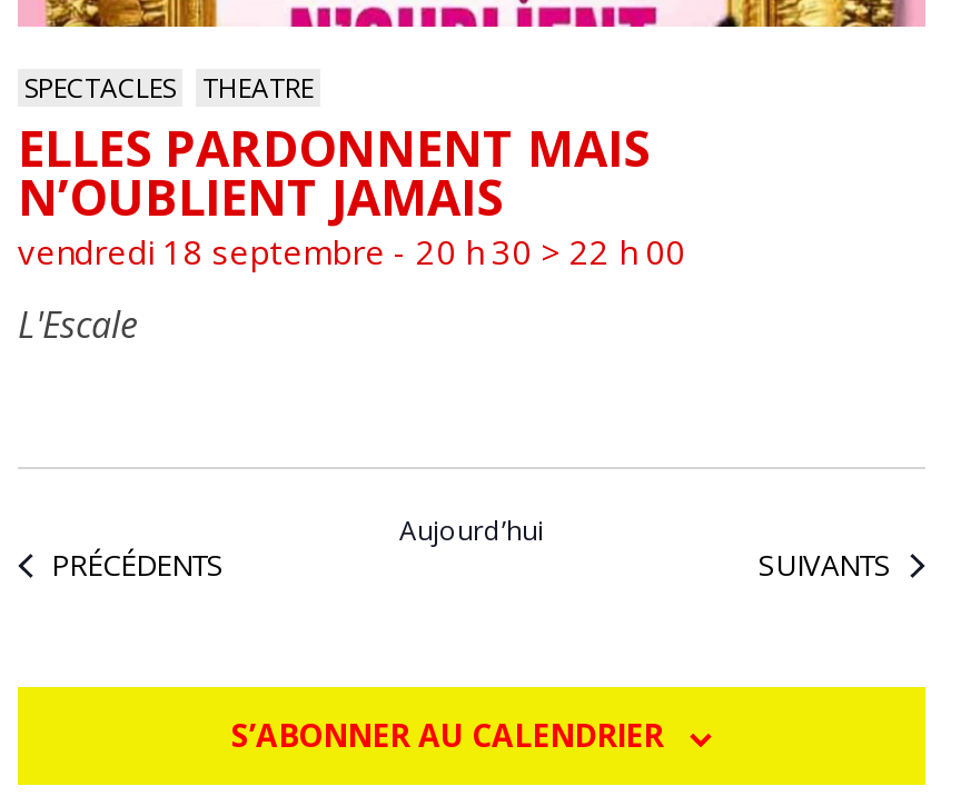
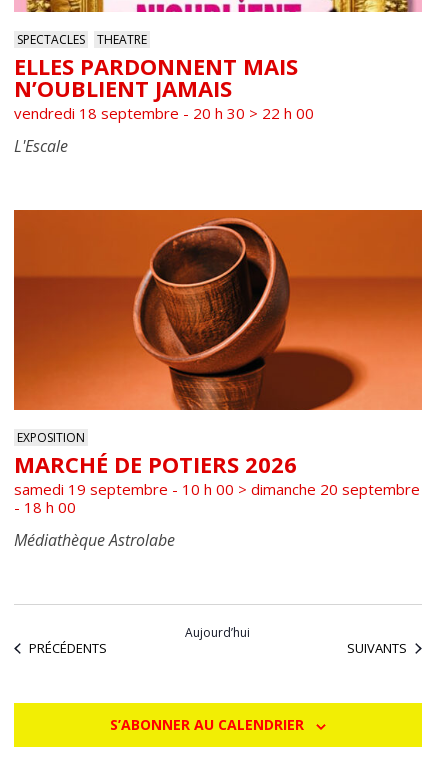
none -> [13,209,423,551] [image] | EXPOSITION | MARCHÉ DE POTIERS 2026 | samedi 19 septembre - 10 h 00 > dimanche 20 septembre | - 18 h 00 | Médiathèque Astrolabe

